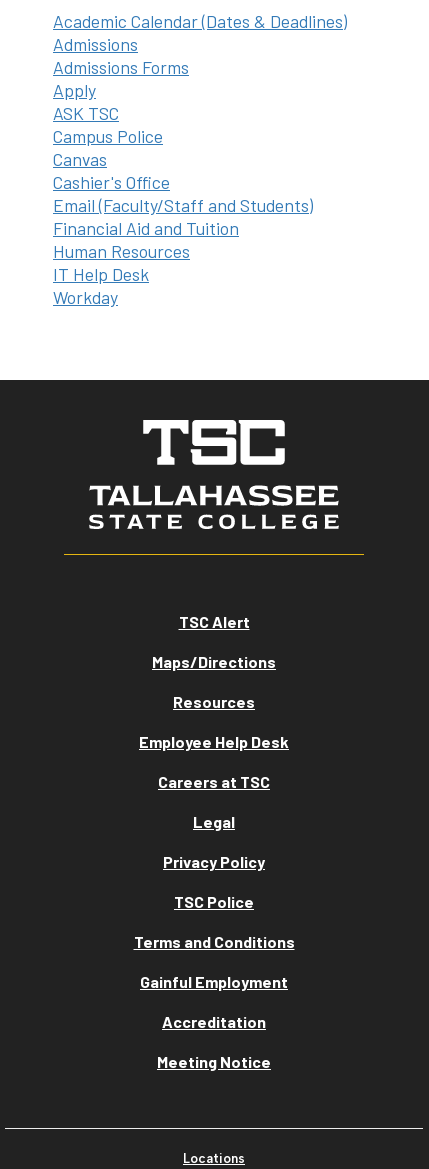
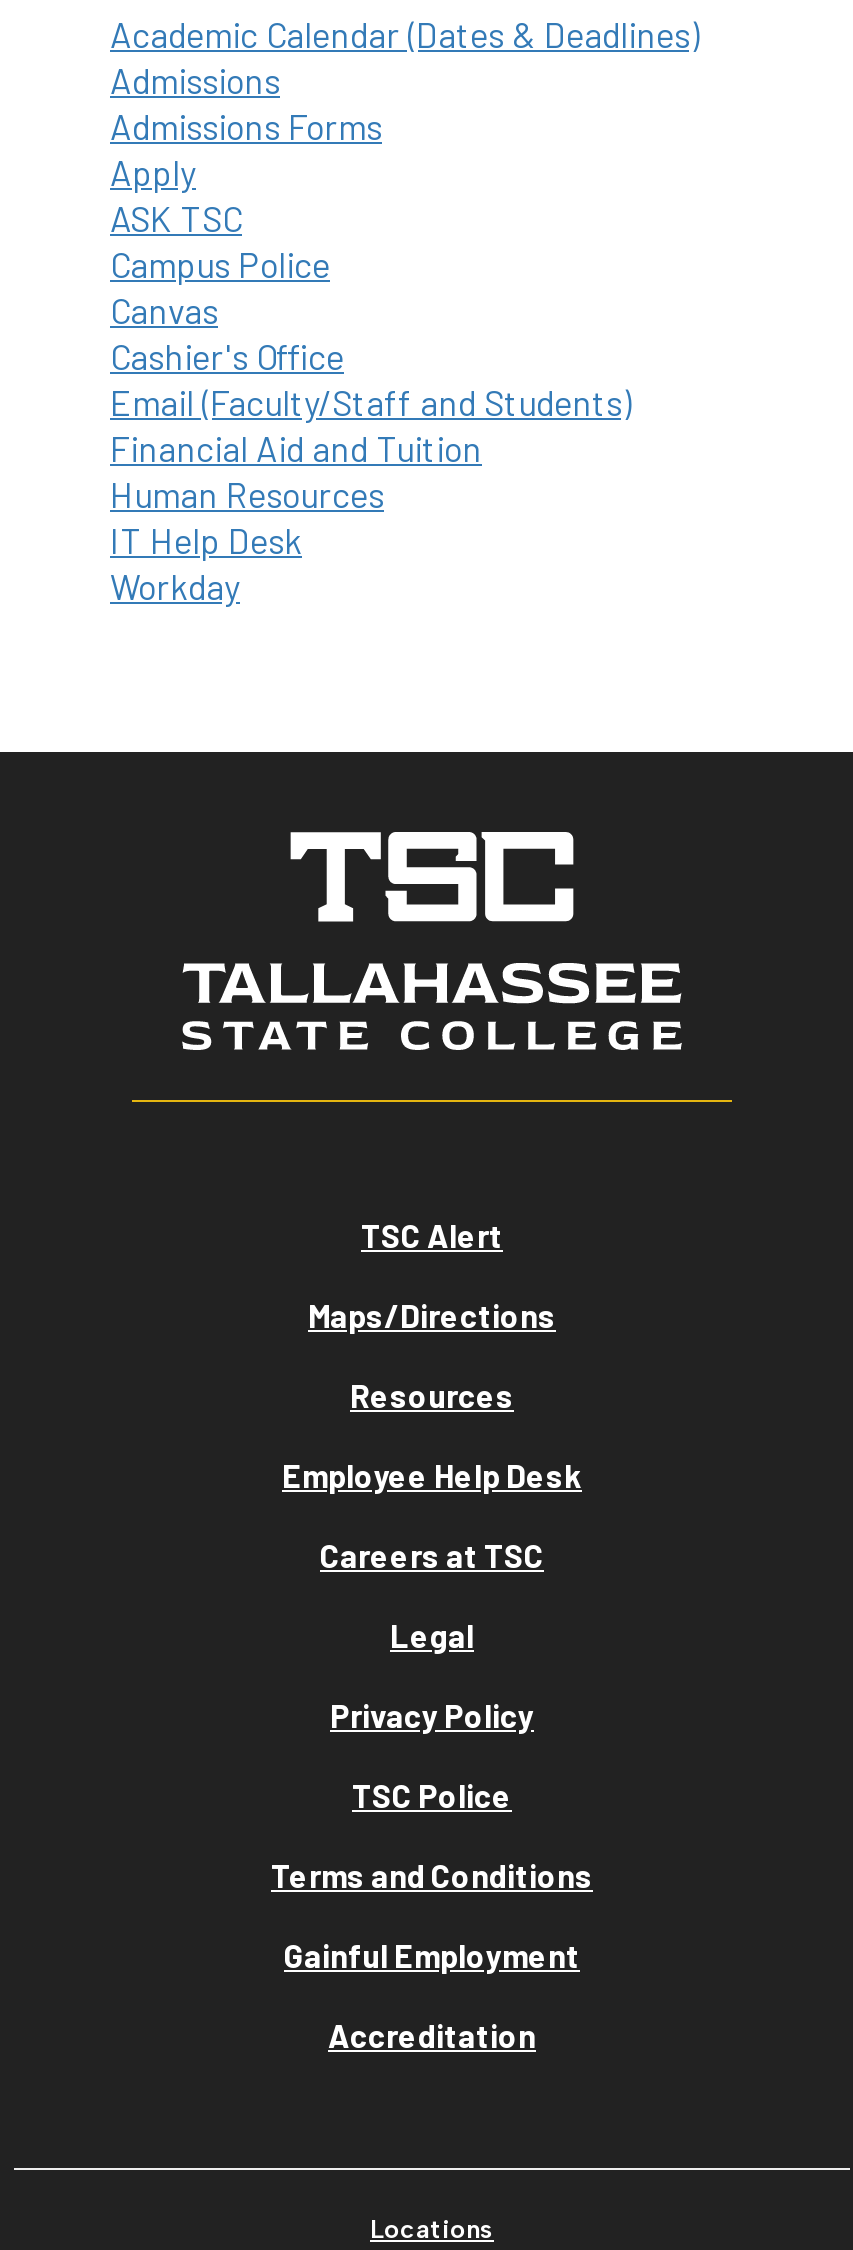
[157,1052,271,1071] Meeting Notice -> none

